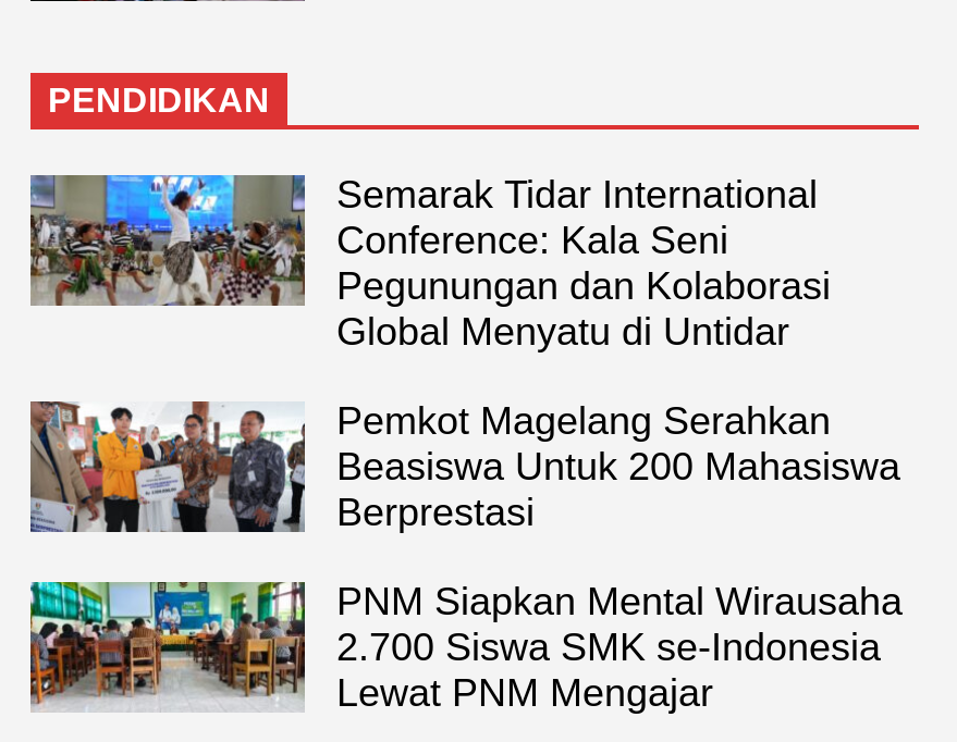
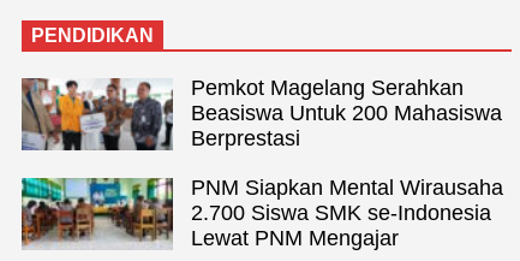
[30,172,831,353] [image] | Semarak Tidar International | Conference: Kala Seni | Pegunungan dan Kolaborasi | Global Menyatu di Untidar -> none

